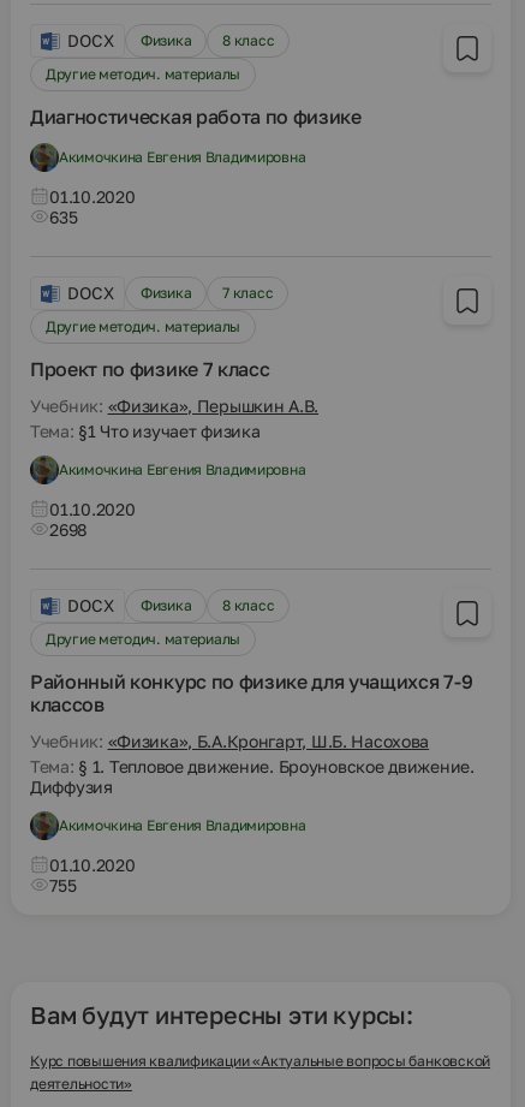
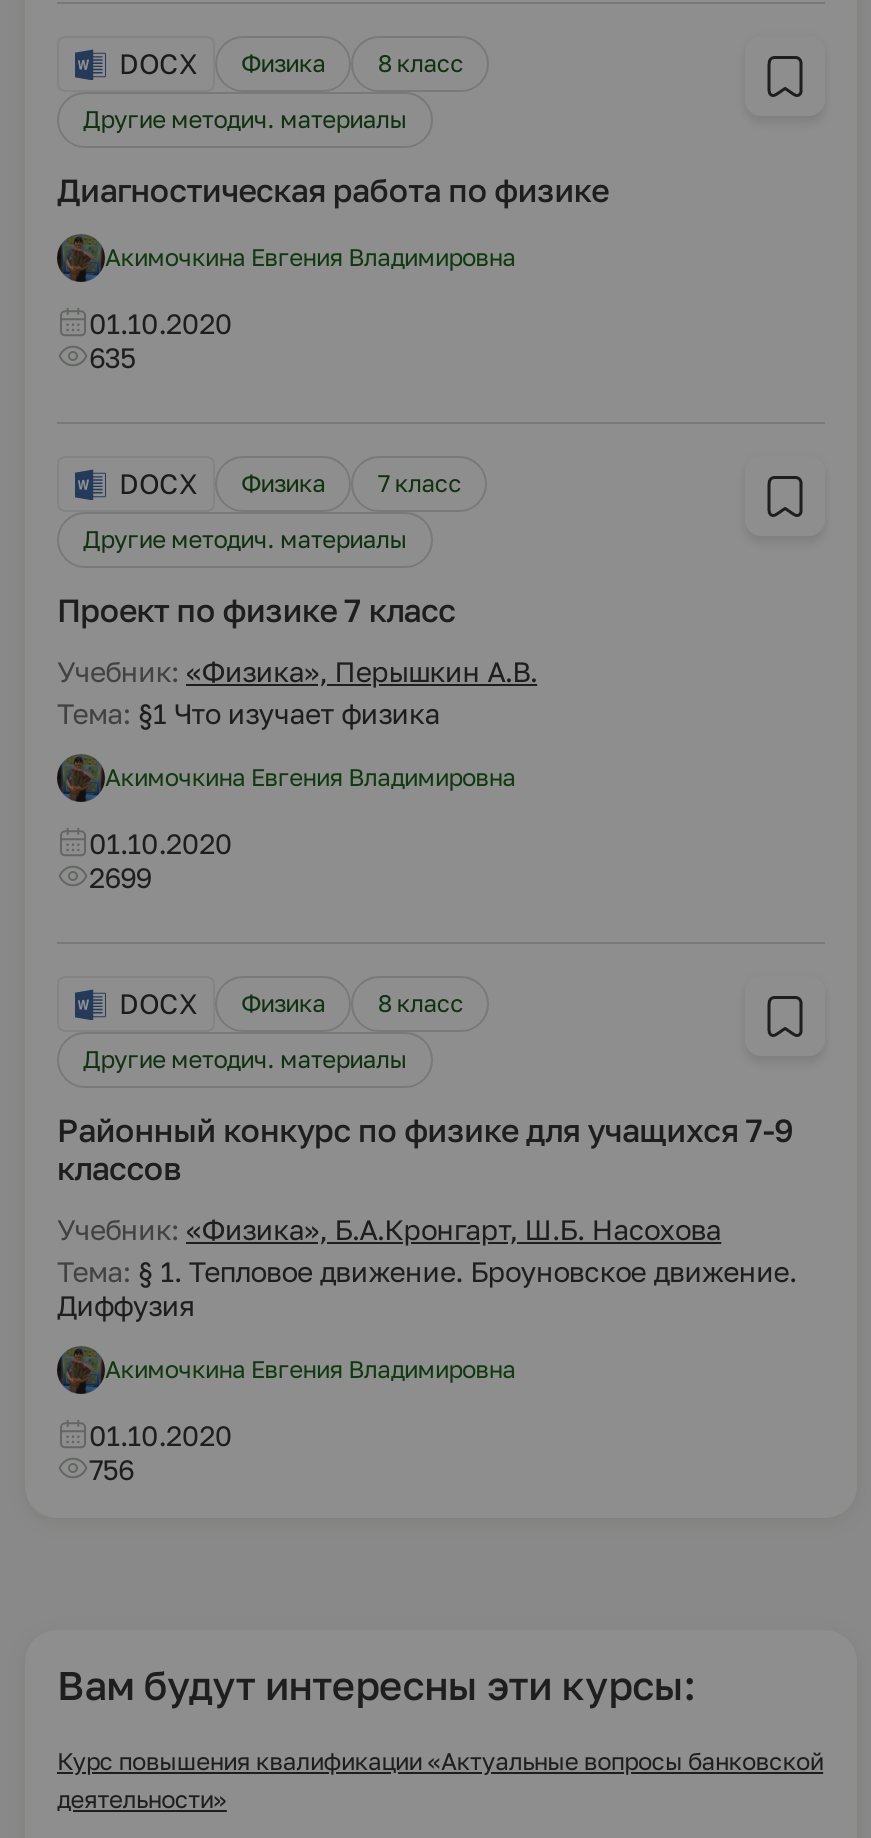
[49,519,88,539] 2698 -> [89,859,151,893] 2699
[49,874,76,895] 755 -> [89,1451,134,1485] 756

